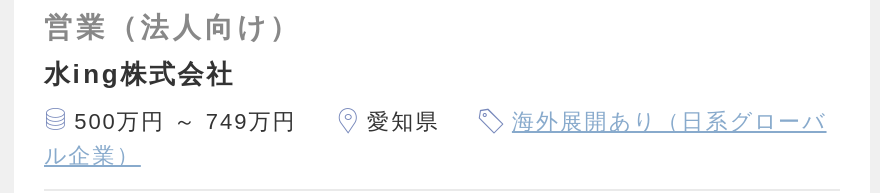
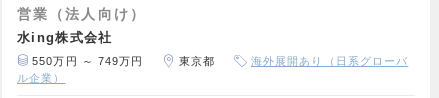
[74,109,440,133] 500万円 ～ 749万円 | 愛知県 -> [32,55,215,67] 550万円 ～ 749万円 | 東京都

